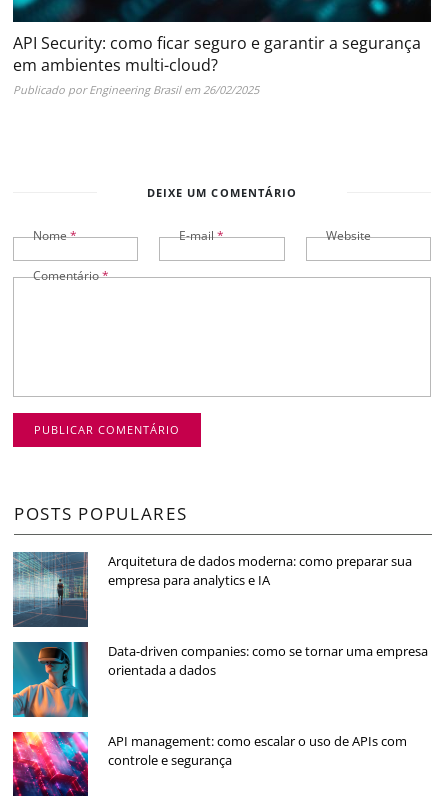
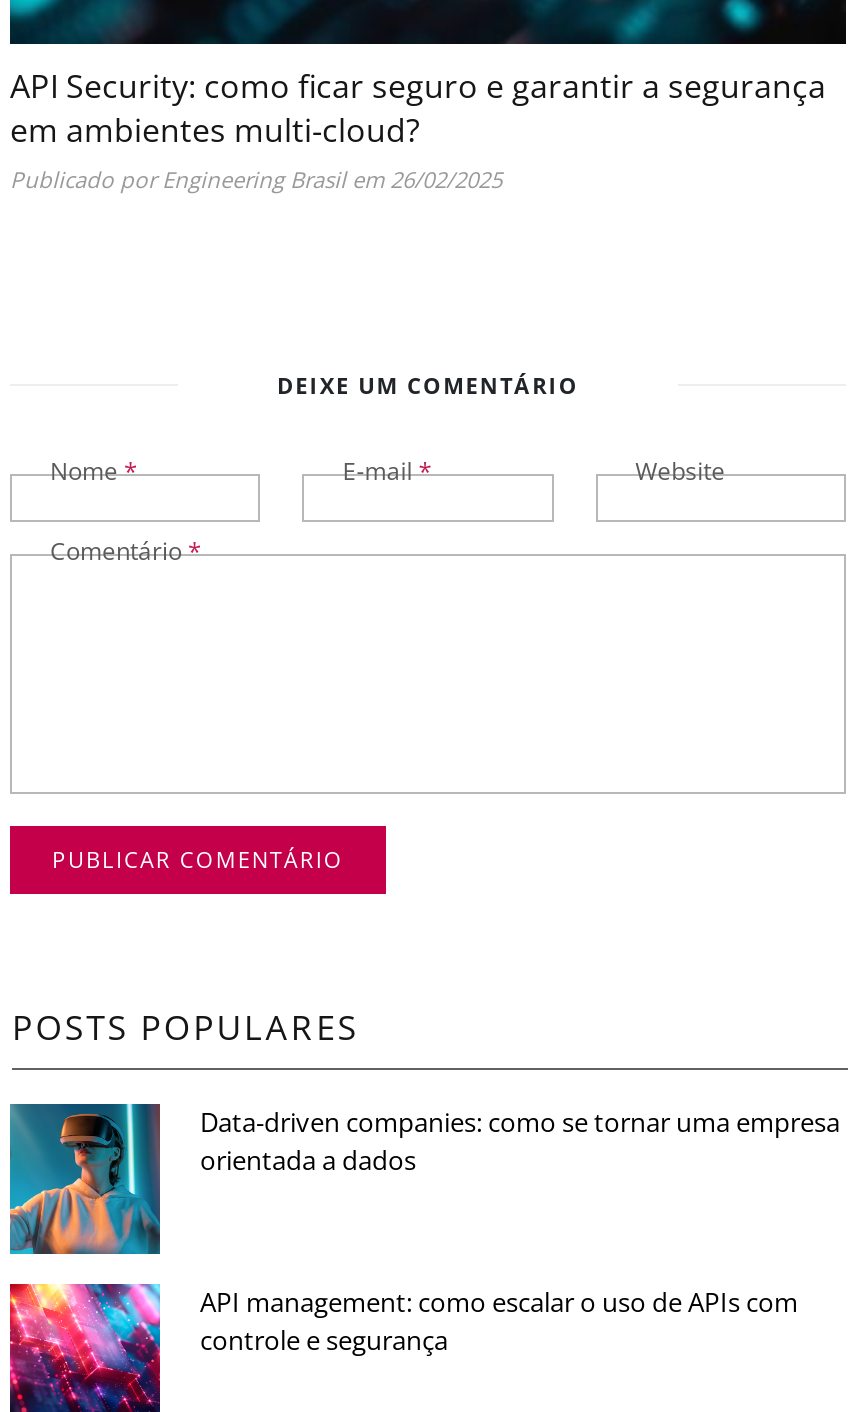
[13,552,412,628] [image] | Arquitetura de dados moderna: como preparar sua | empresa para analytics e IA -> none

